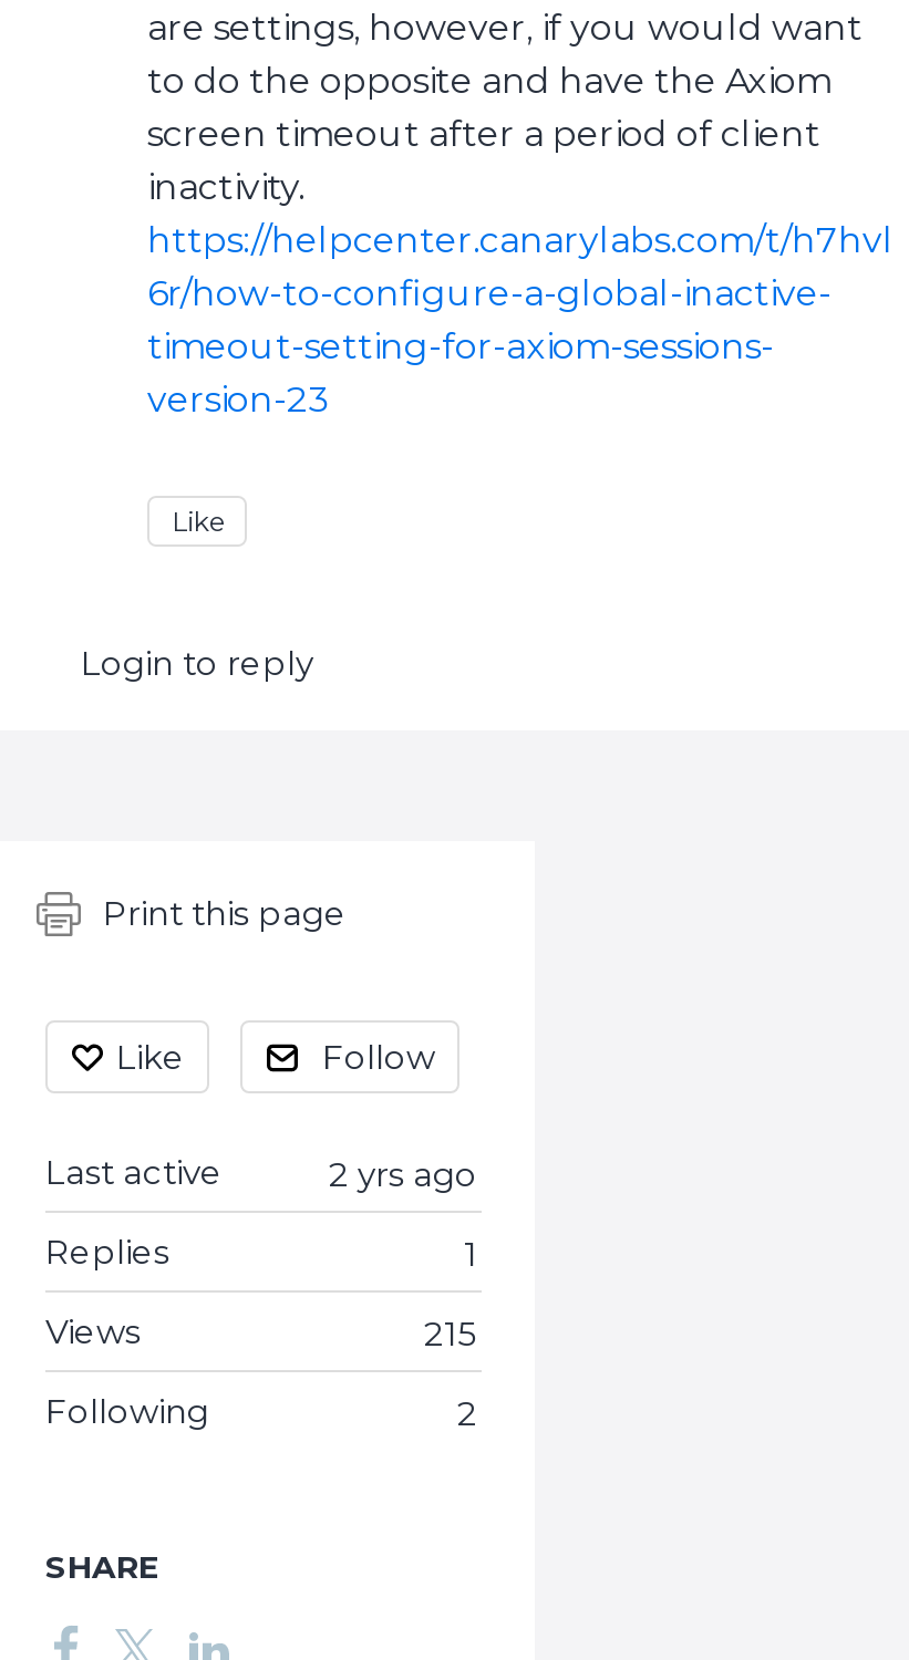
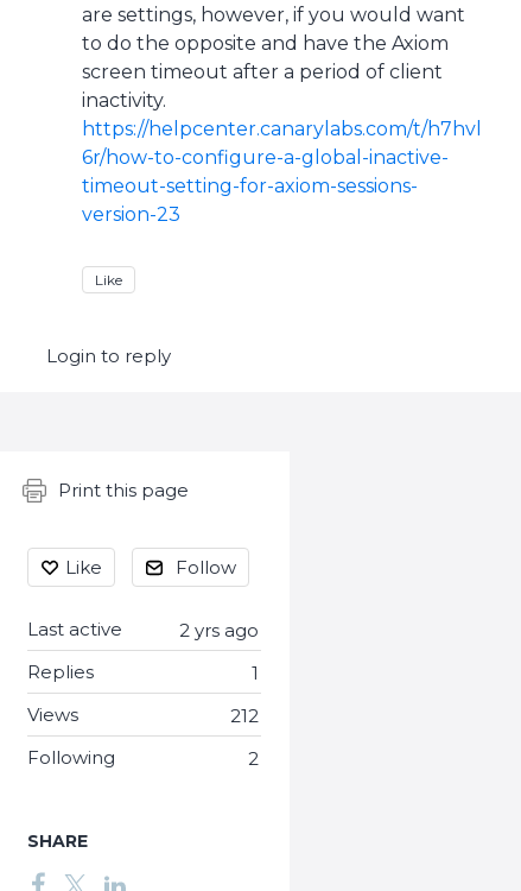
[424,1313,477,1355] 215 -> [230,704,259,727] 212

